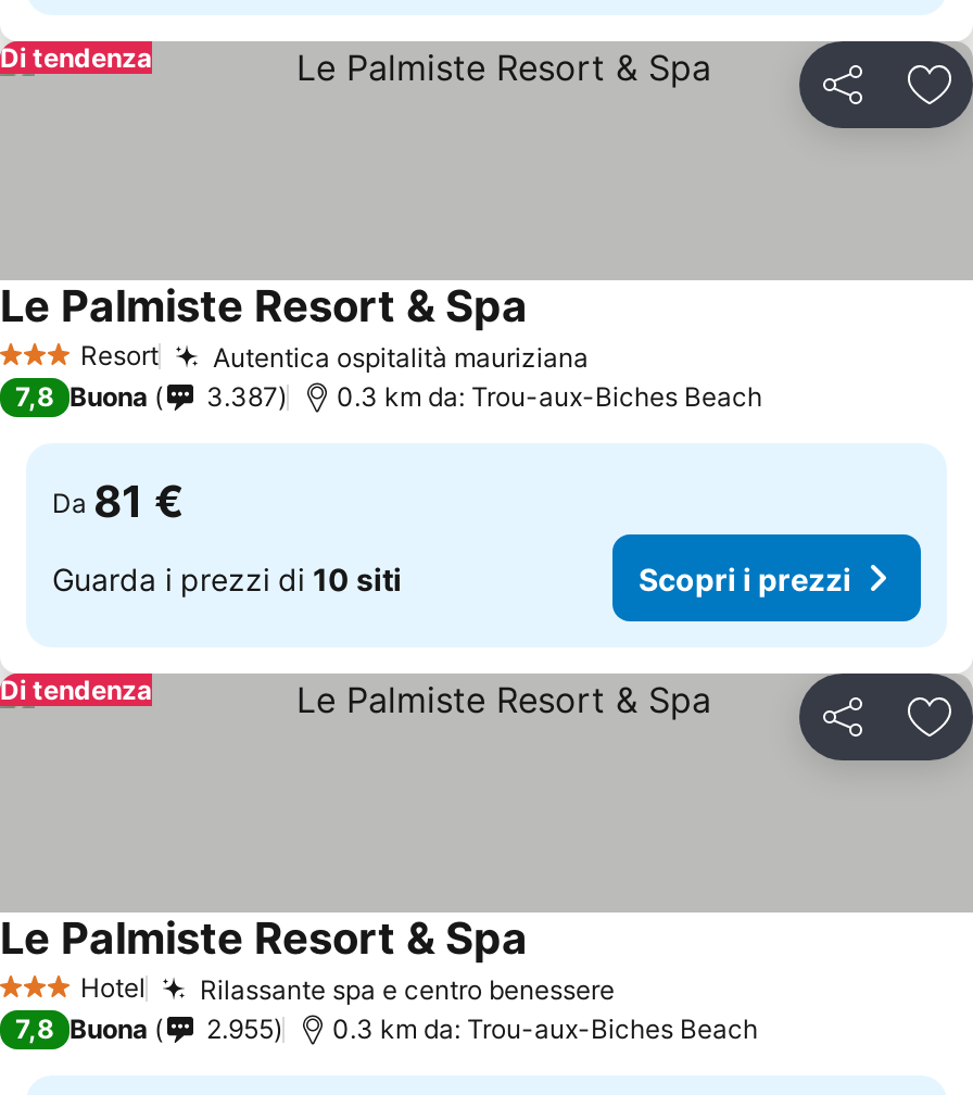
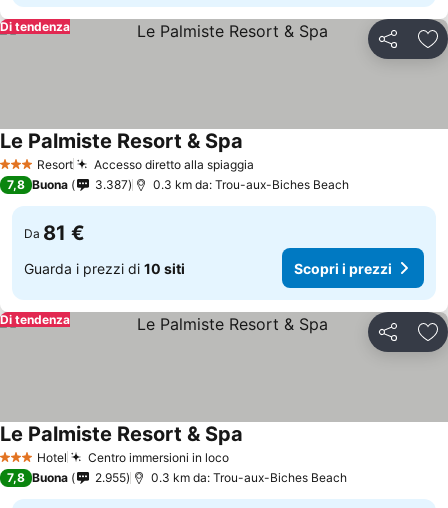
[213,340,589,373] Autentica ospitalità mauriziana -> [94,156,254,171] Accesso diretto alla spiaggia
[200,972,615,1005] Rilassante spa e centro benessere -> [88,449,229,464] Centro immersioni in loco

